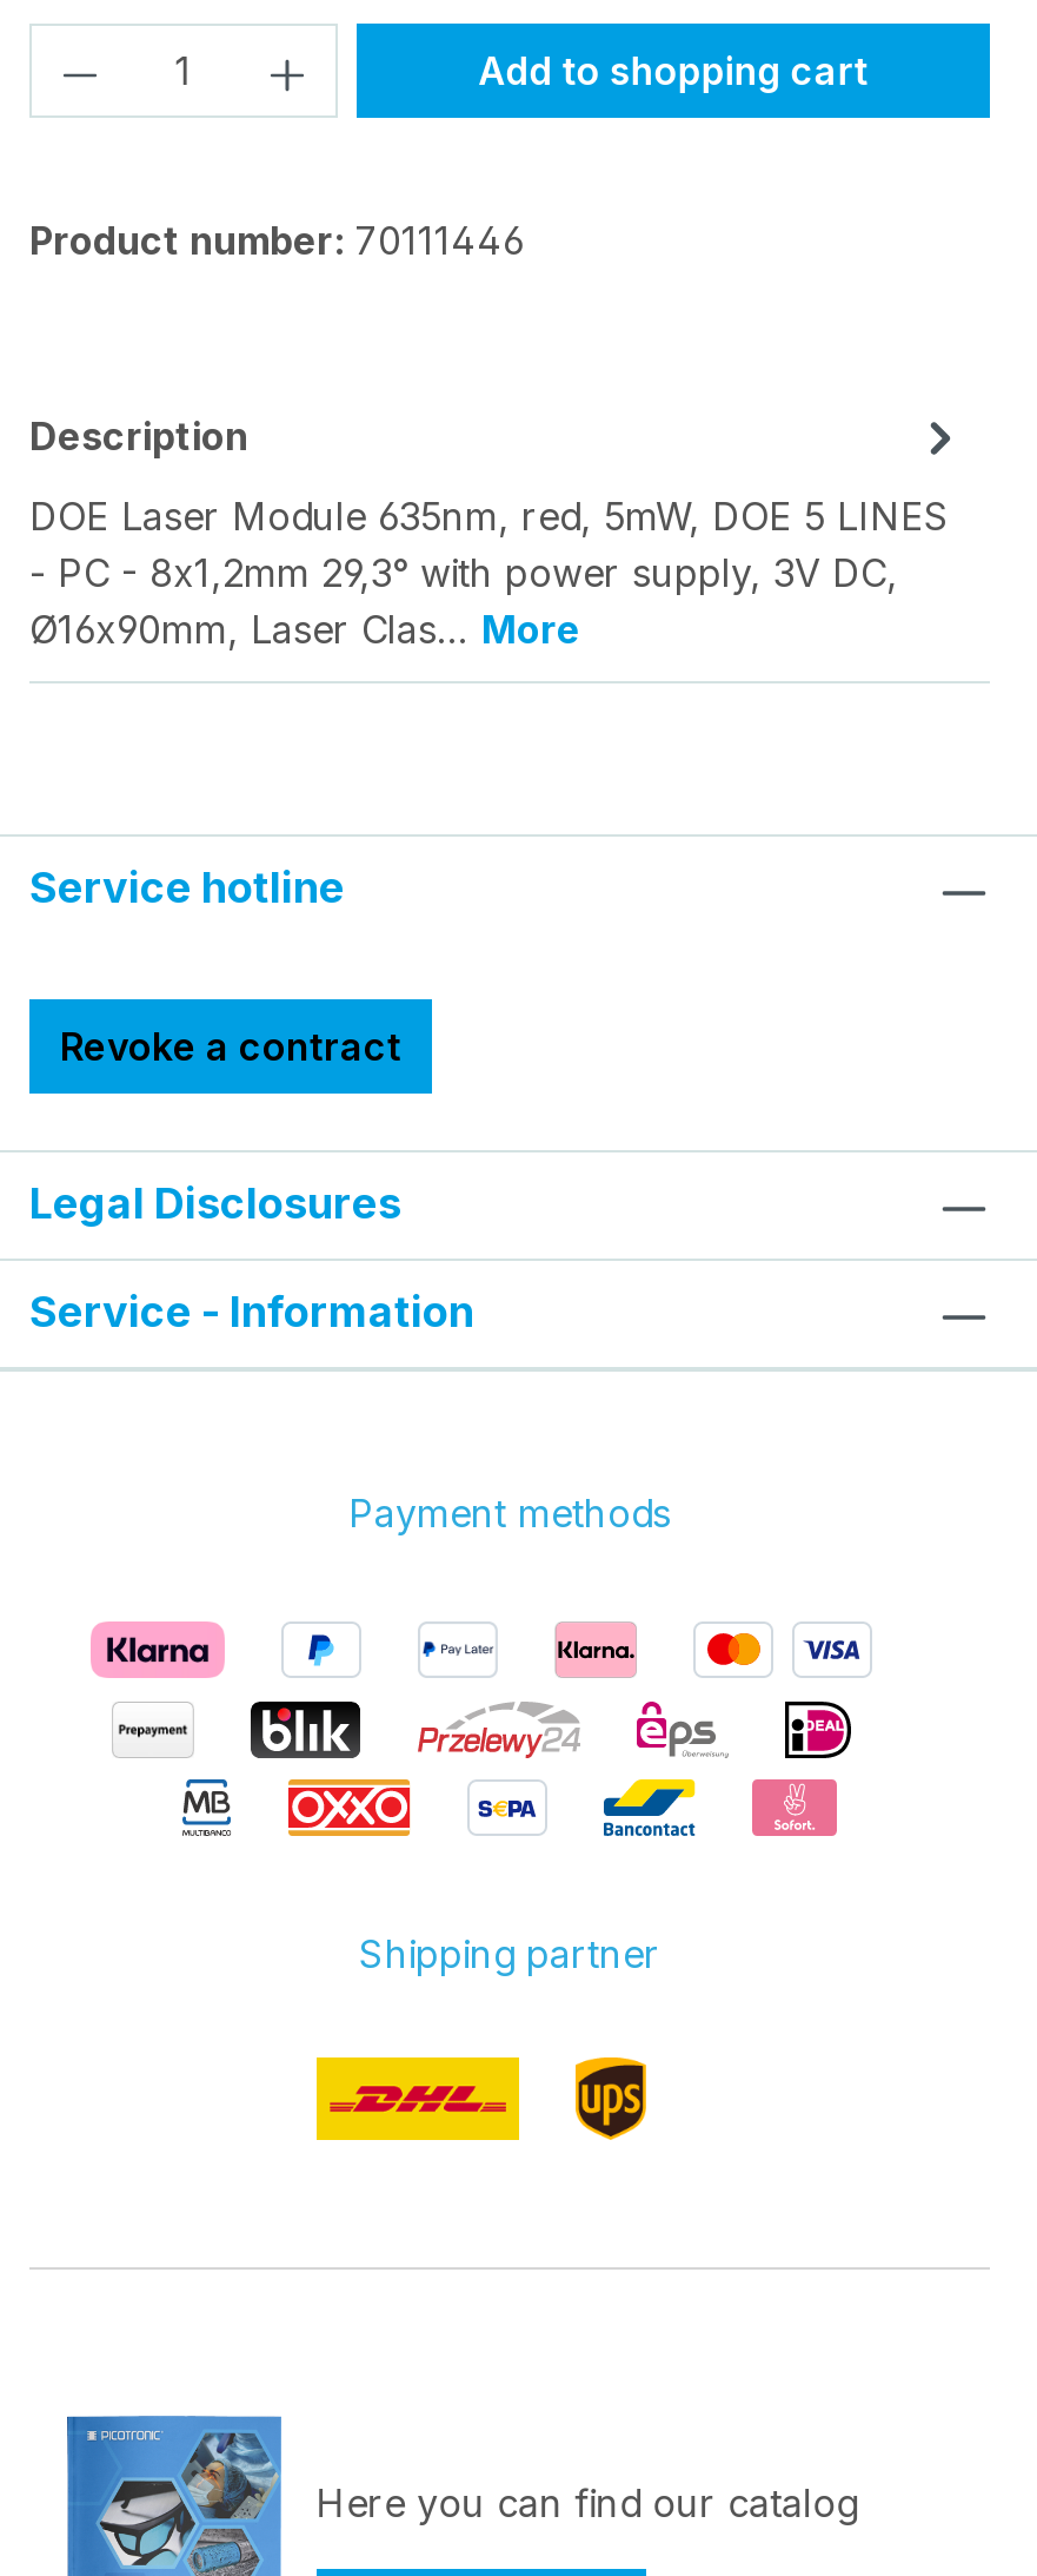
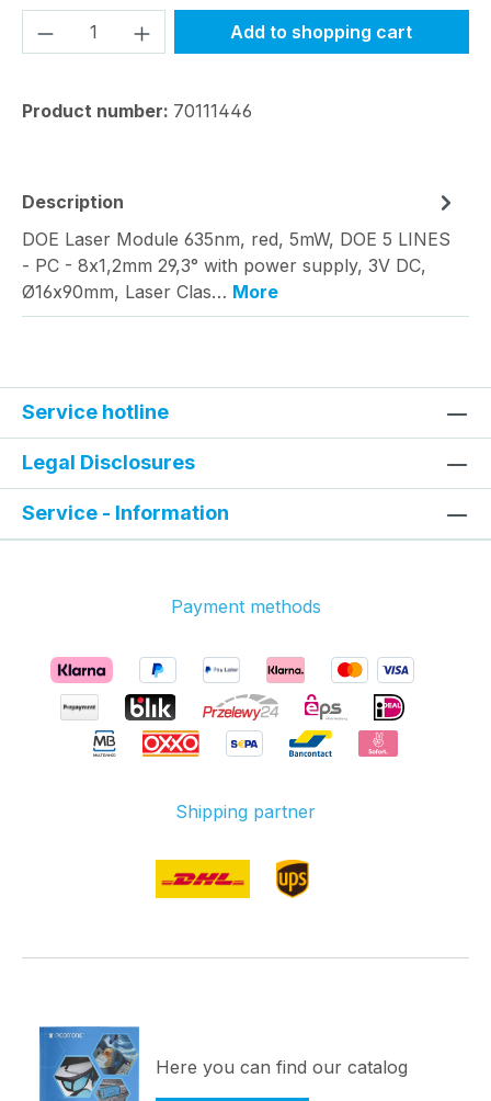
[60,1024,401,1071] Revoke a contract -> none

